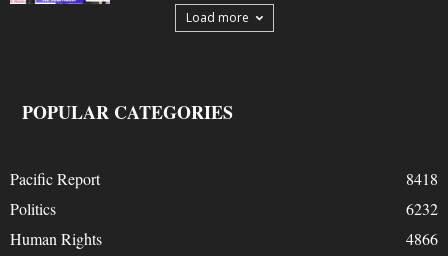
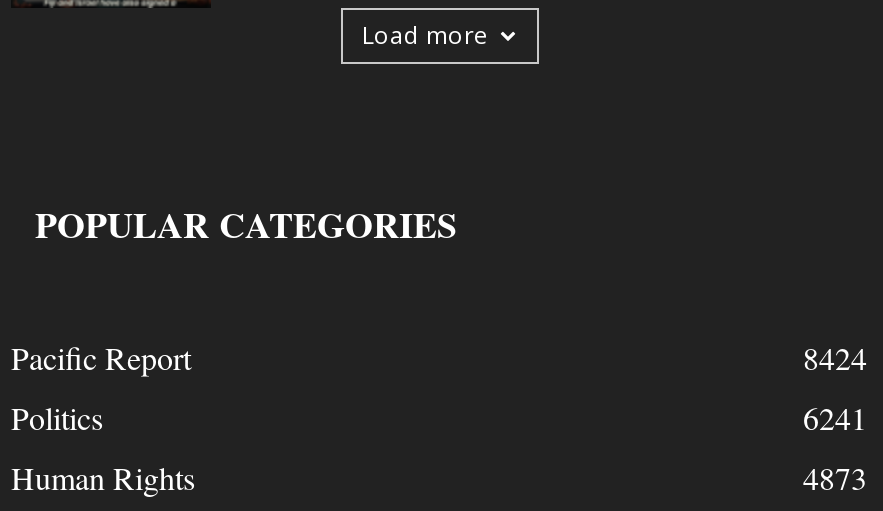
[406,168,438,189] 8418 -> [803,335,867,377] 8424
[406,198,438,219] 6232 -> [803,395,867,437] 6241
[406,228,438,249] 4866 -> [803,455,867,497] 4873

